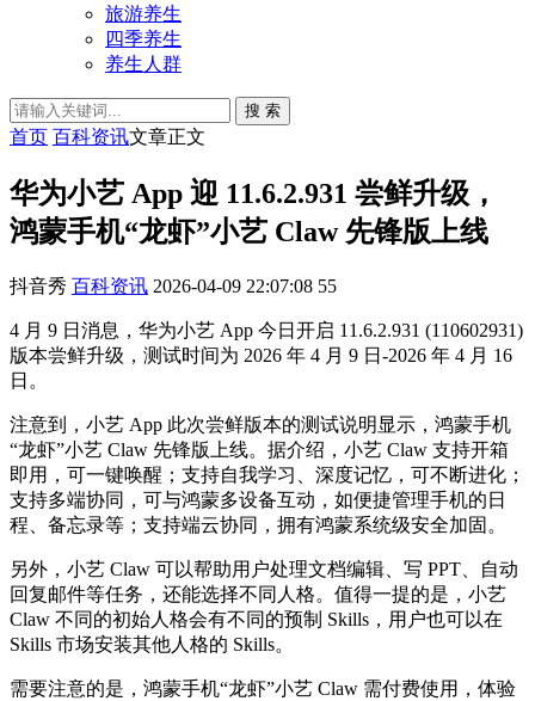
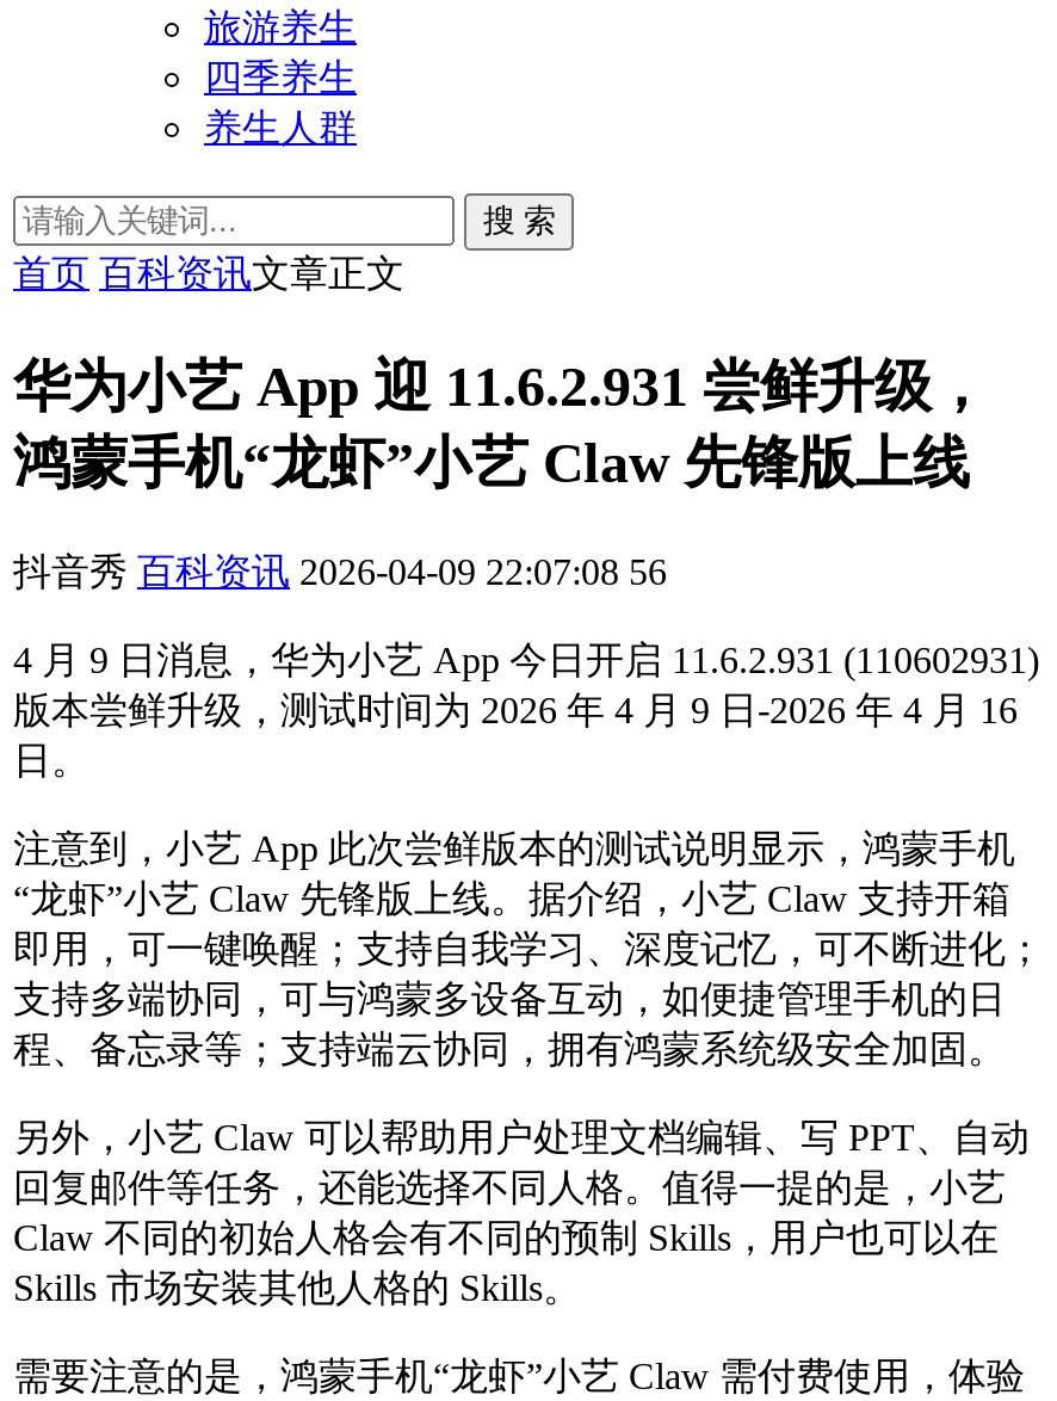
[10,276,337,296] 抖音秀 百科资讯 2026-04-09 22:07:08 55 -> [13,551,667,591] 抖音秀 百科资讯 2026-04-09 22:07:08 56

